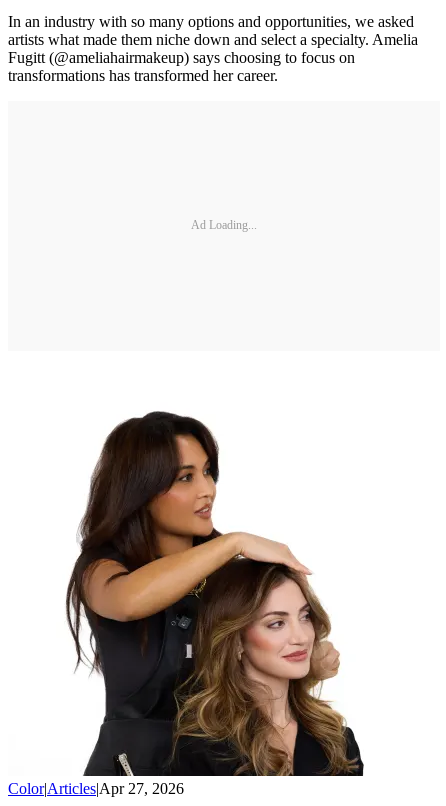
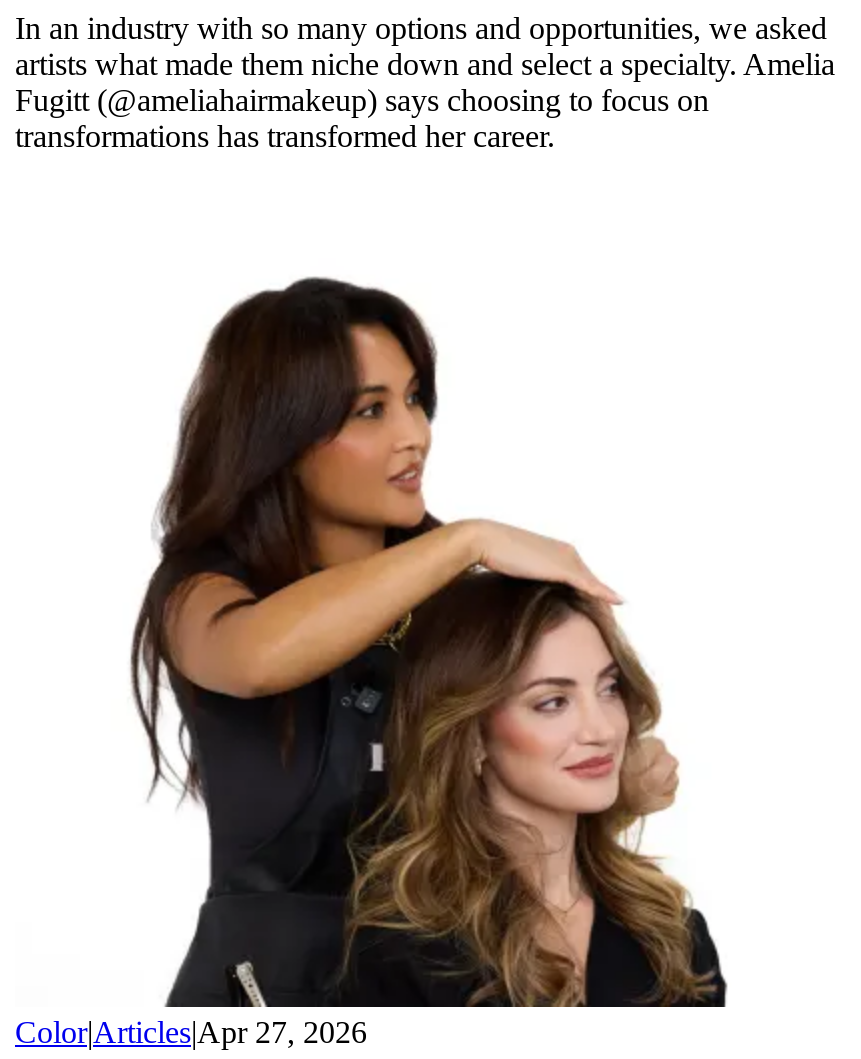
[191,218,257,232] Ad Loading... -> none

